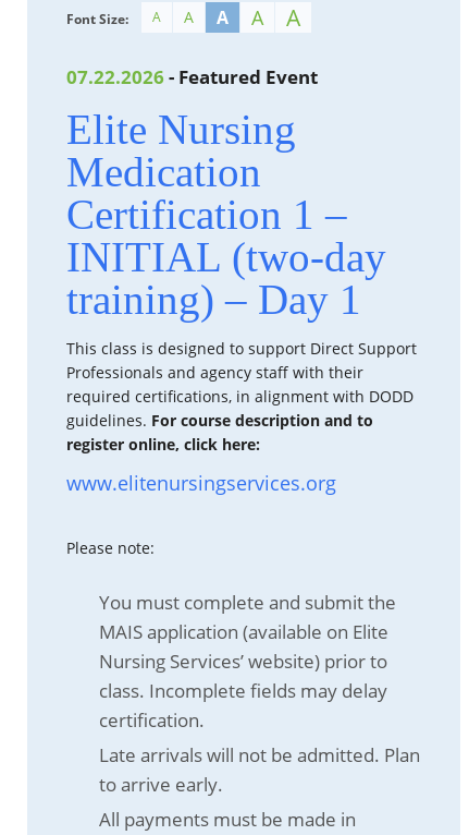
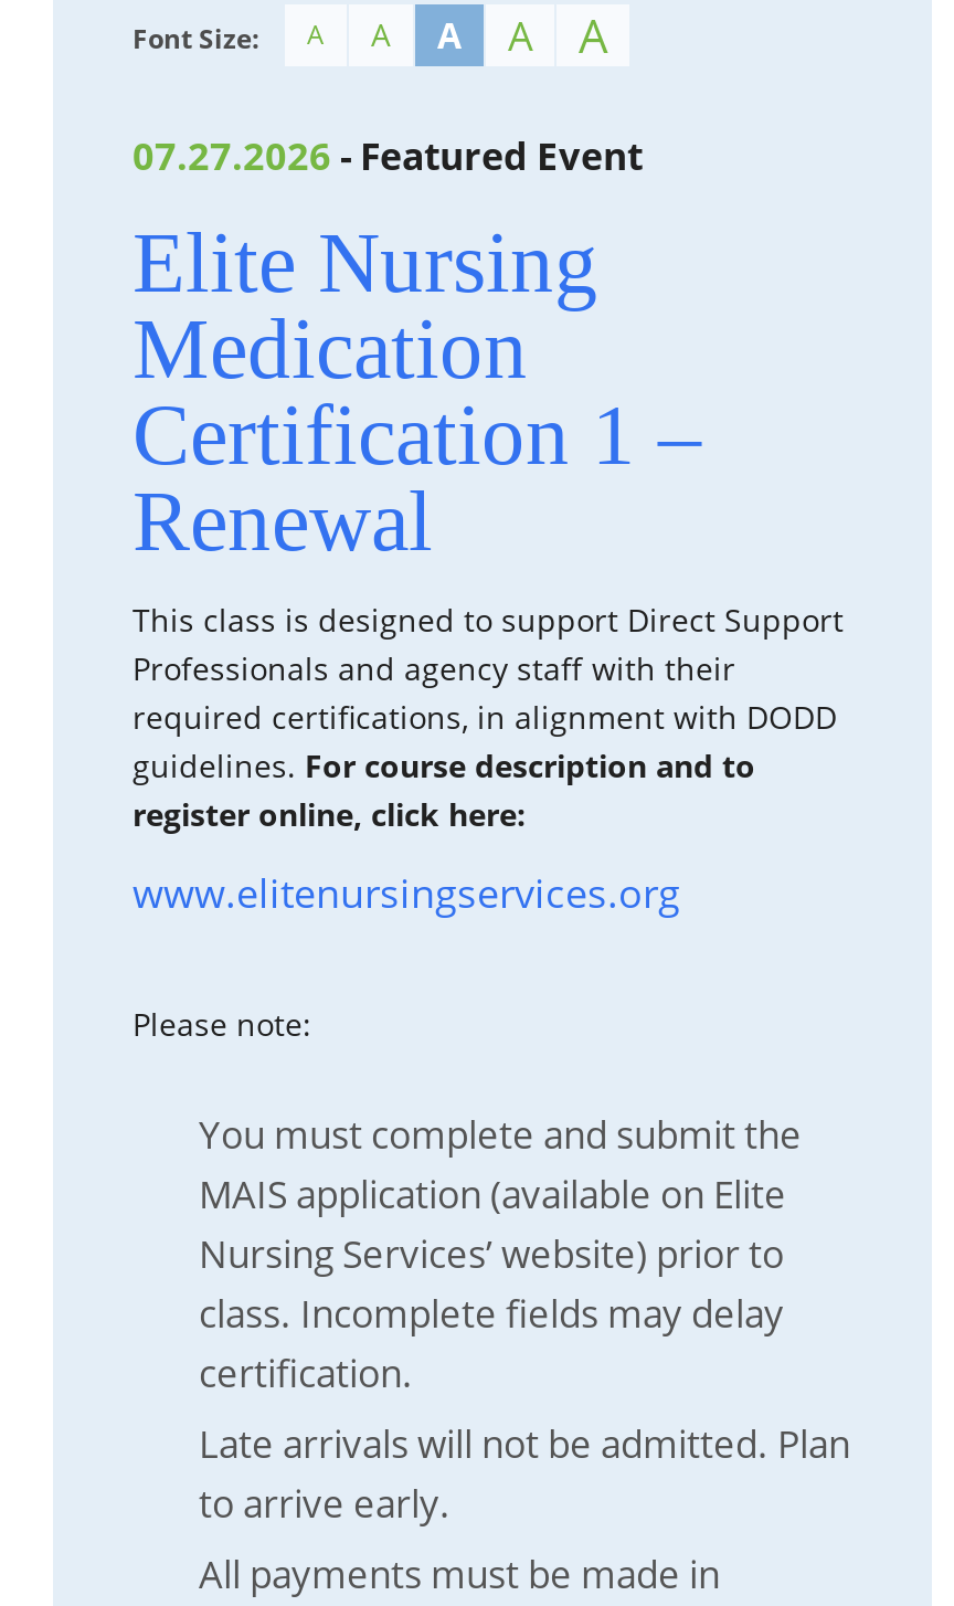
[66,65,318,90] 07.22.2026 - Featured Event -> [132,131,643,182] 07.27.2026 - Featured Event
[66,233,386,323] INITIAL (two-day | training) – Day 1 -> [132,473,433,568] Renewal

